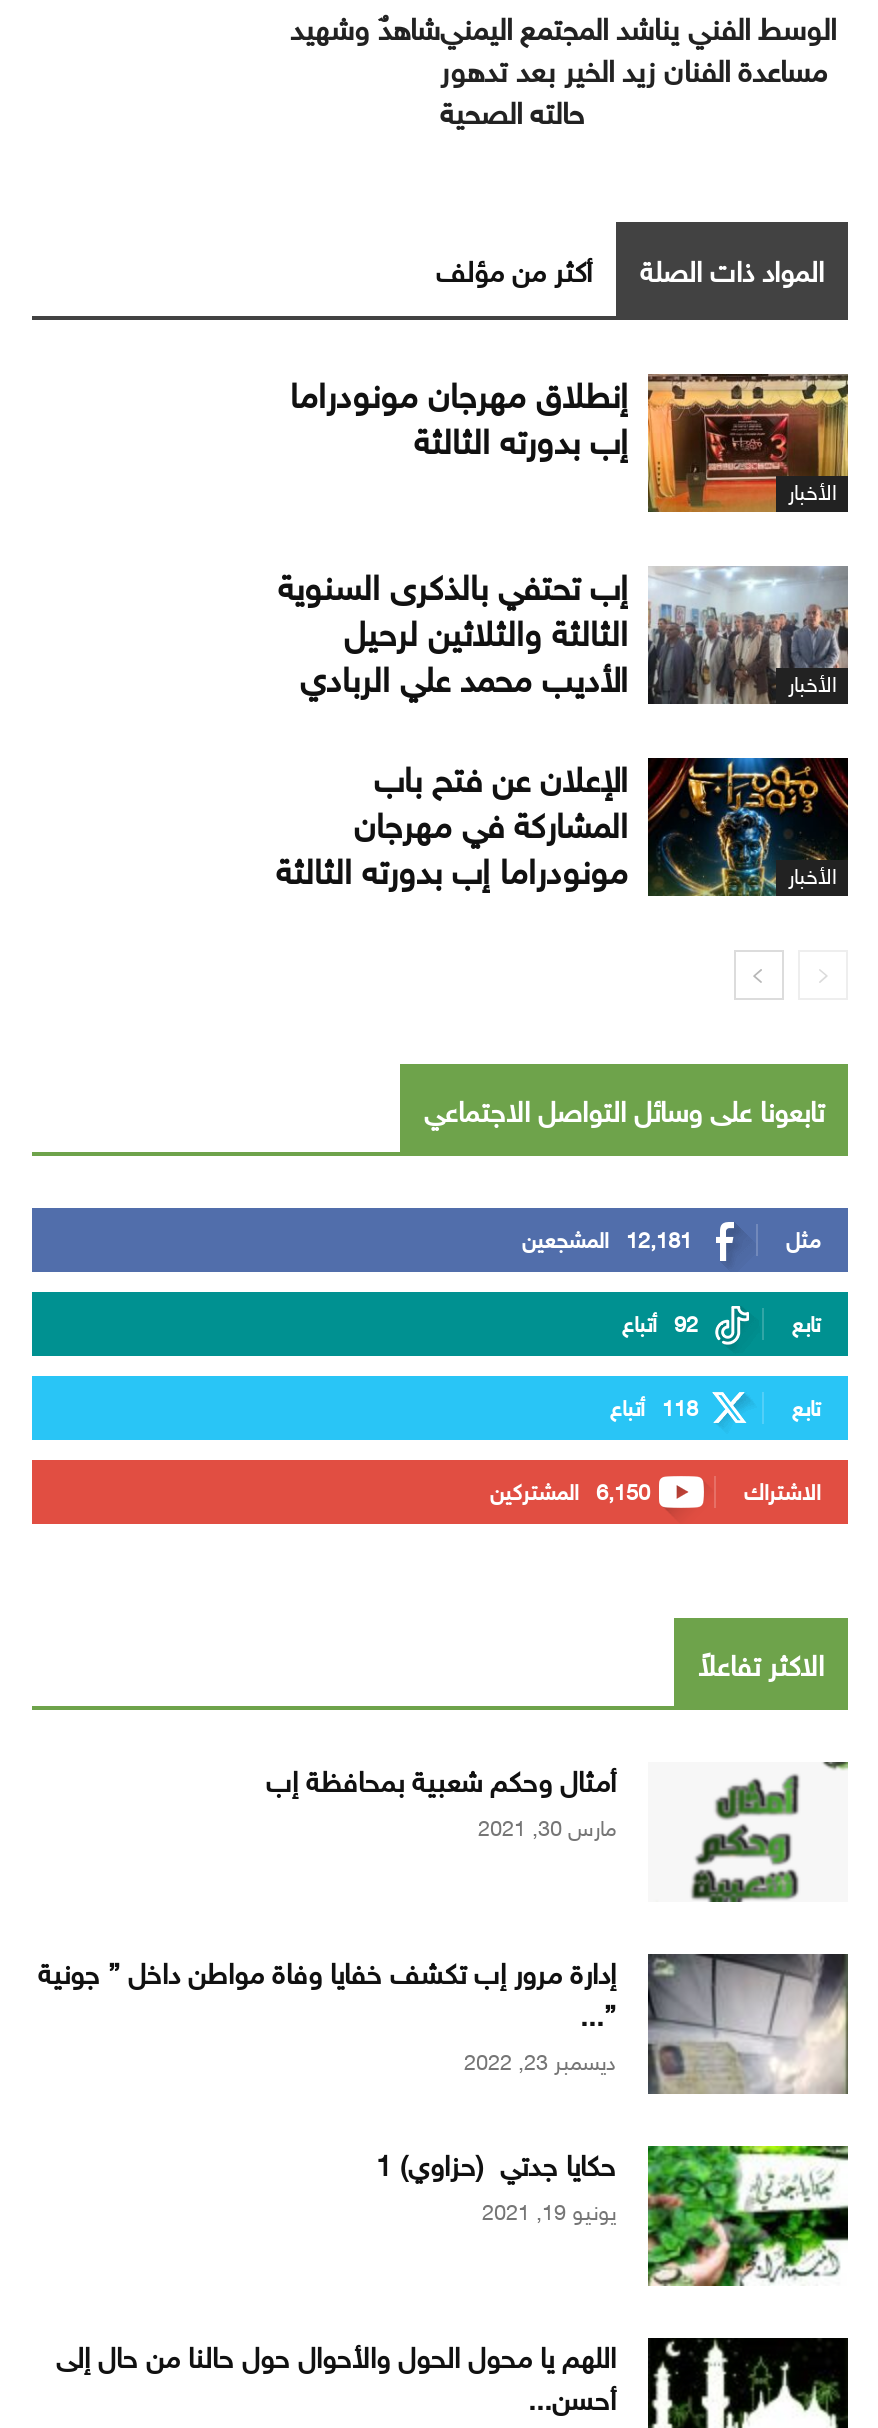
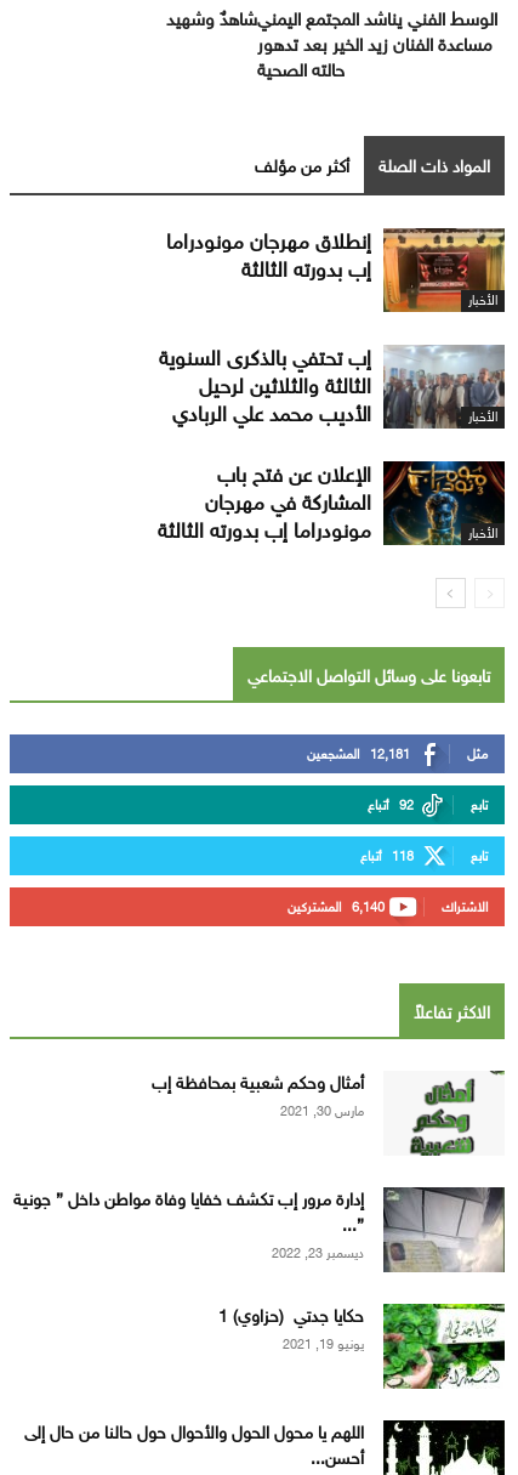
[490,1478,650,1508] 6,150 المشتركين -> [288,898,385,916] 6,140 المشتركين

